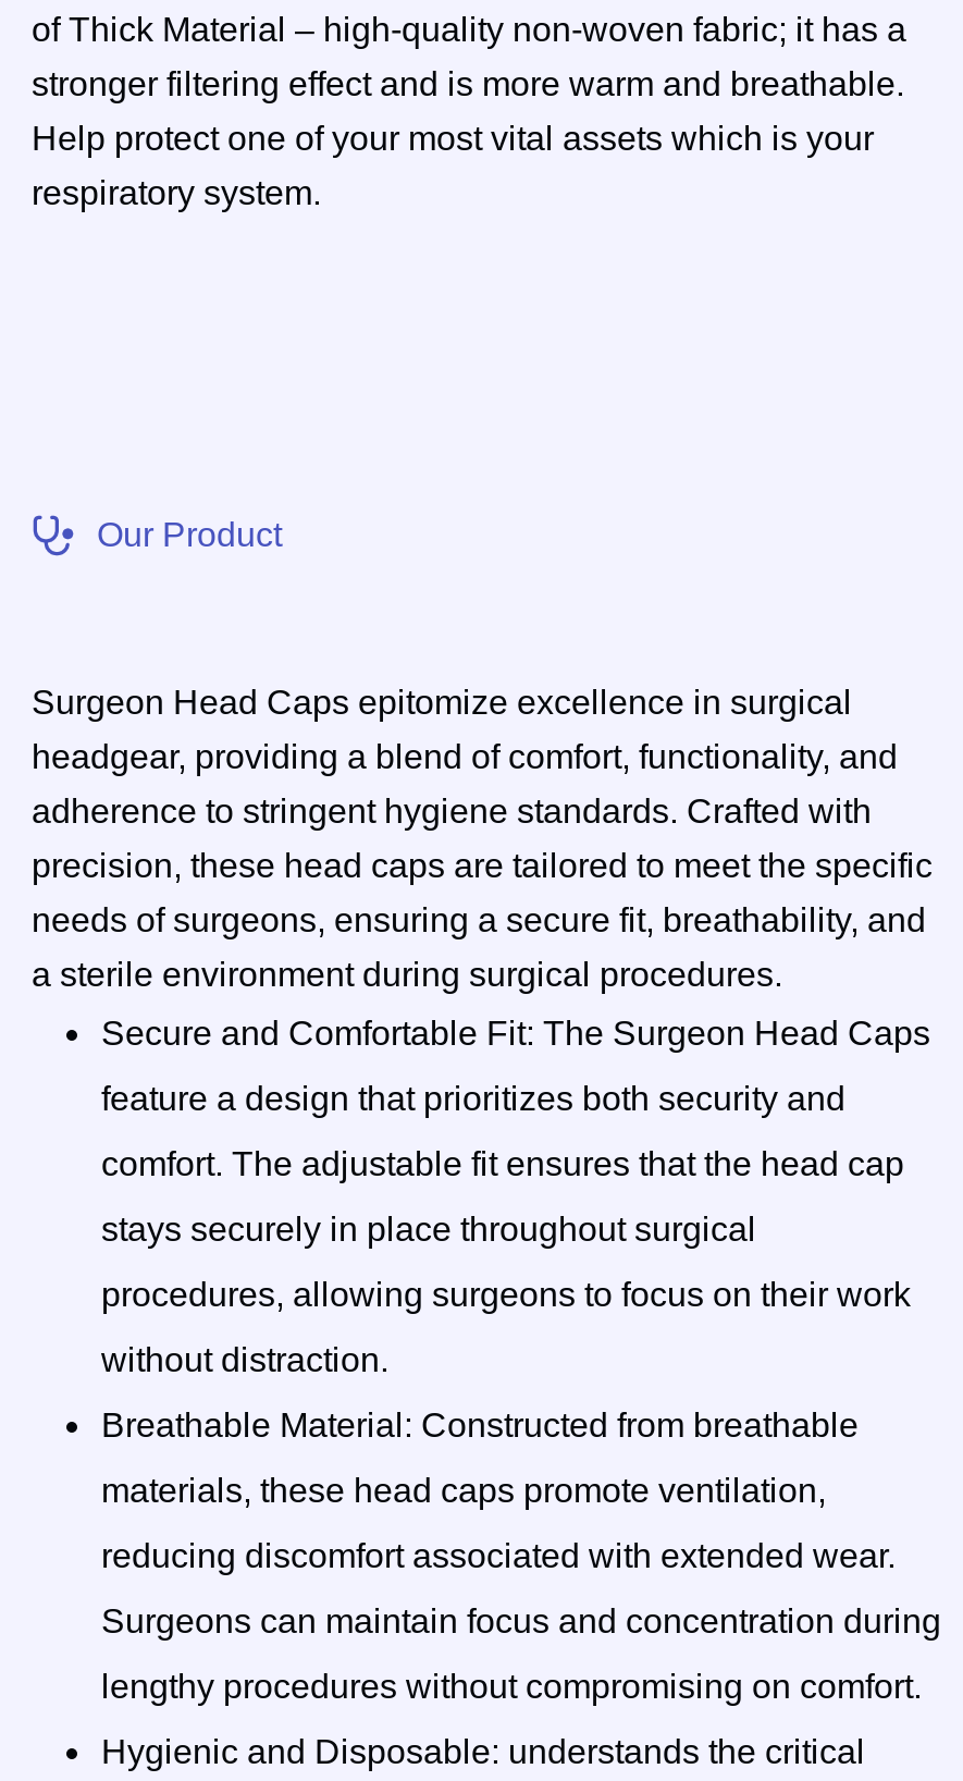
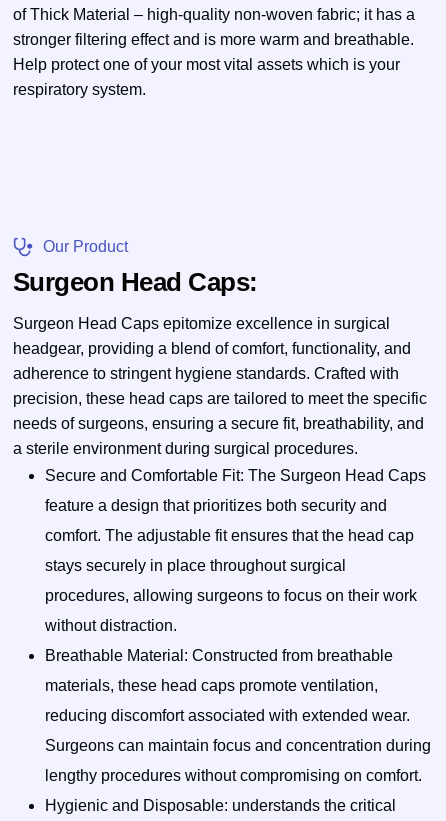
none -> [13,267,258,297] Surgeon Head Caps:

